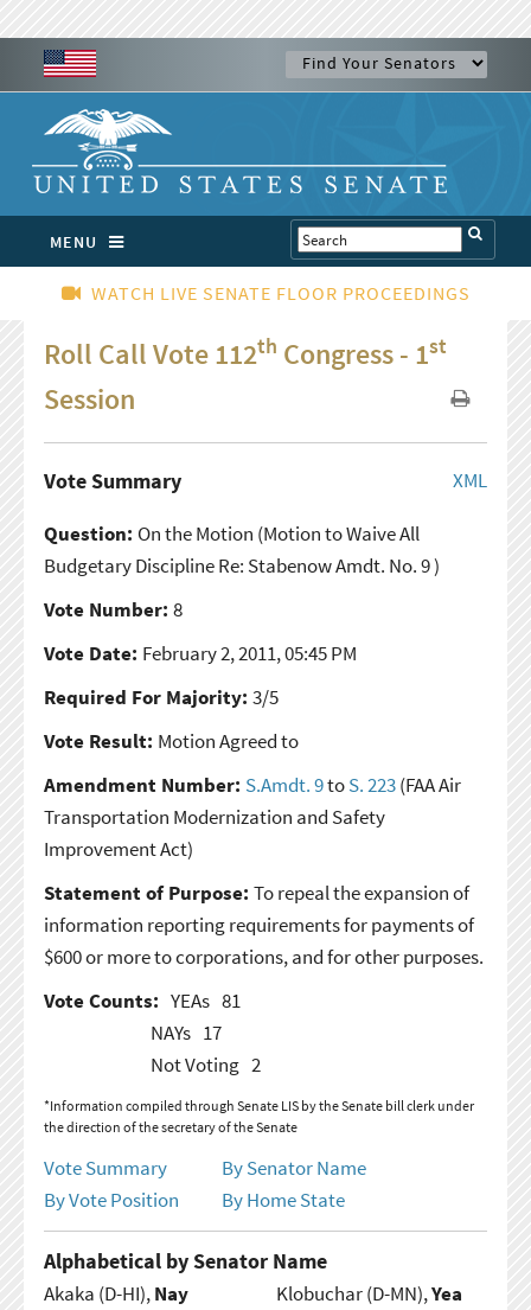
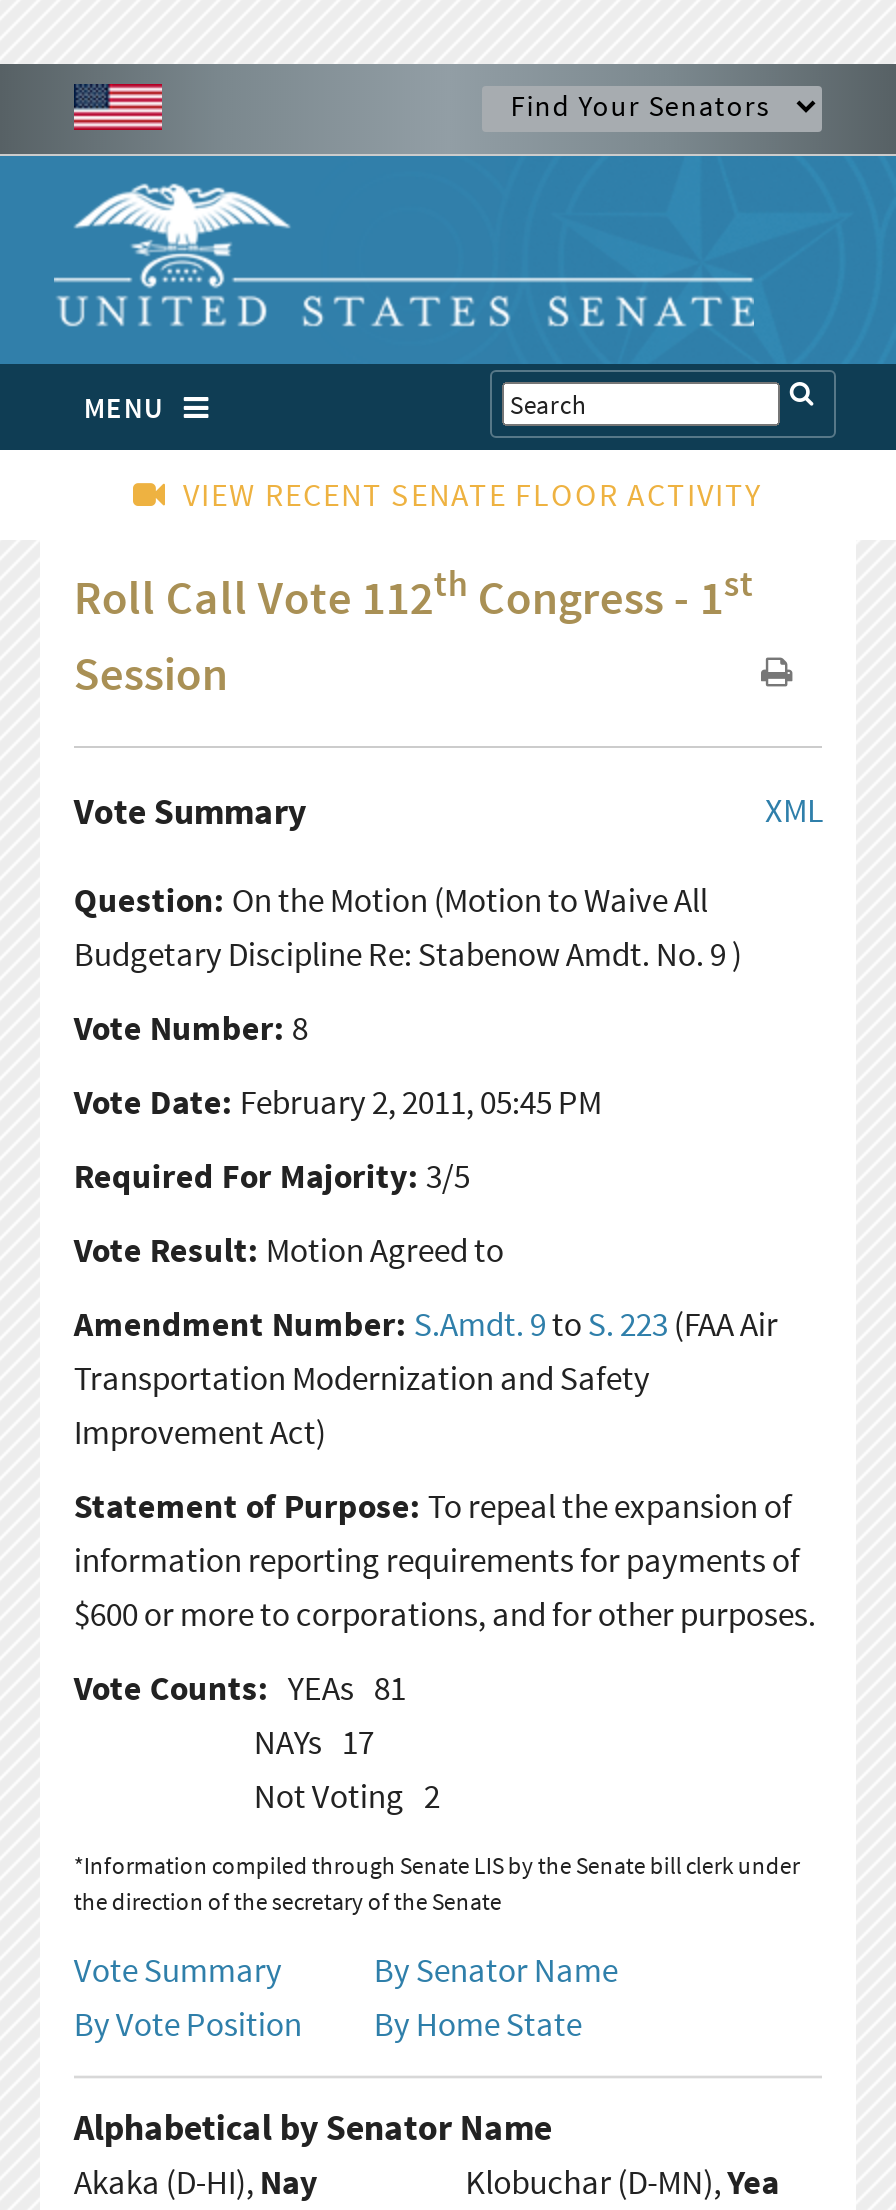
[91,281,470,305] WATCH LIVE SENATE FLOOR PROCEEDINGS -> [183,474,763,514] VIEW RECENT SENATE FLOOR ACTIVITY

